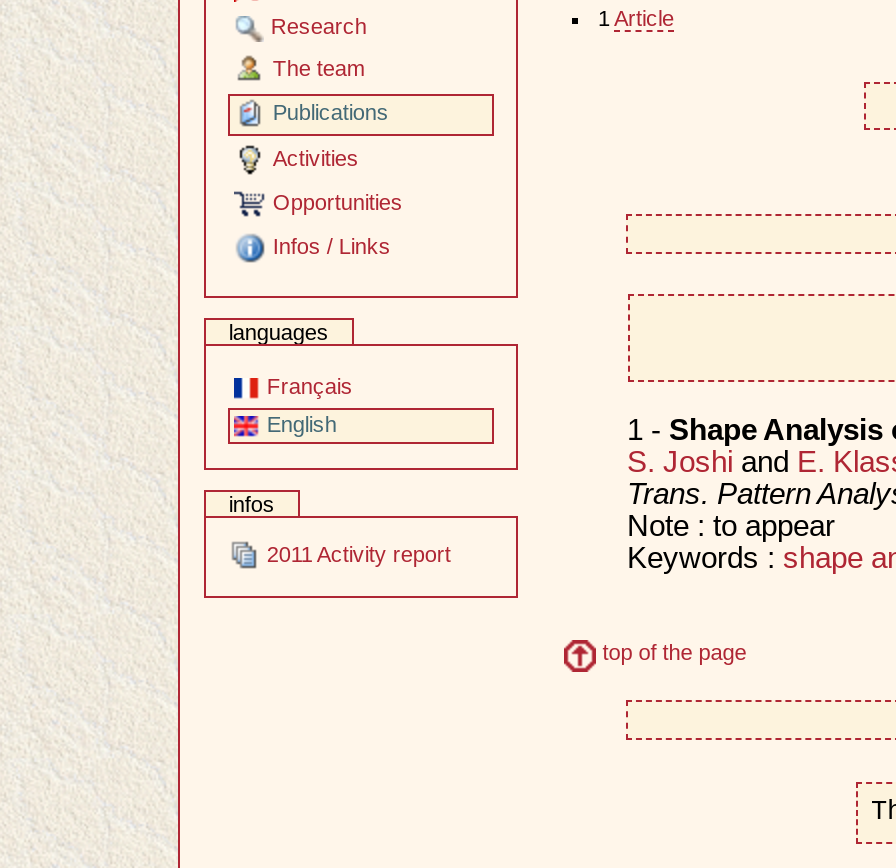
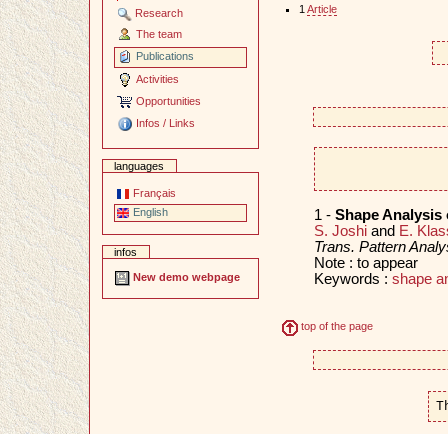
[261,543,451,567] 2011 Activity report -> [130,271,240,283] New demo webpage

